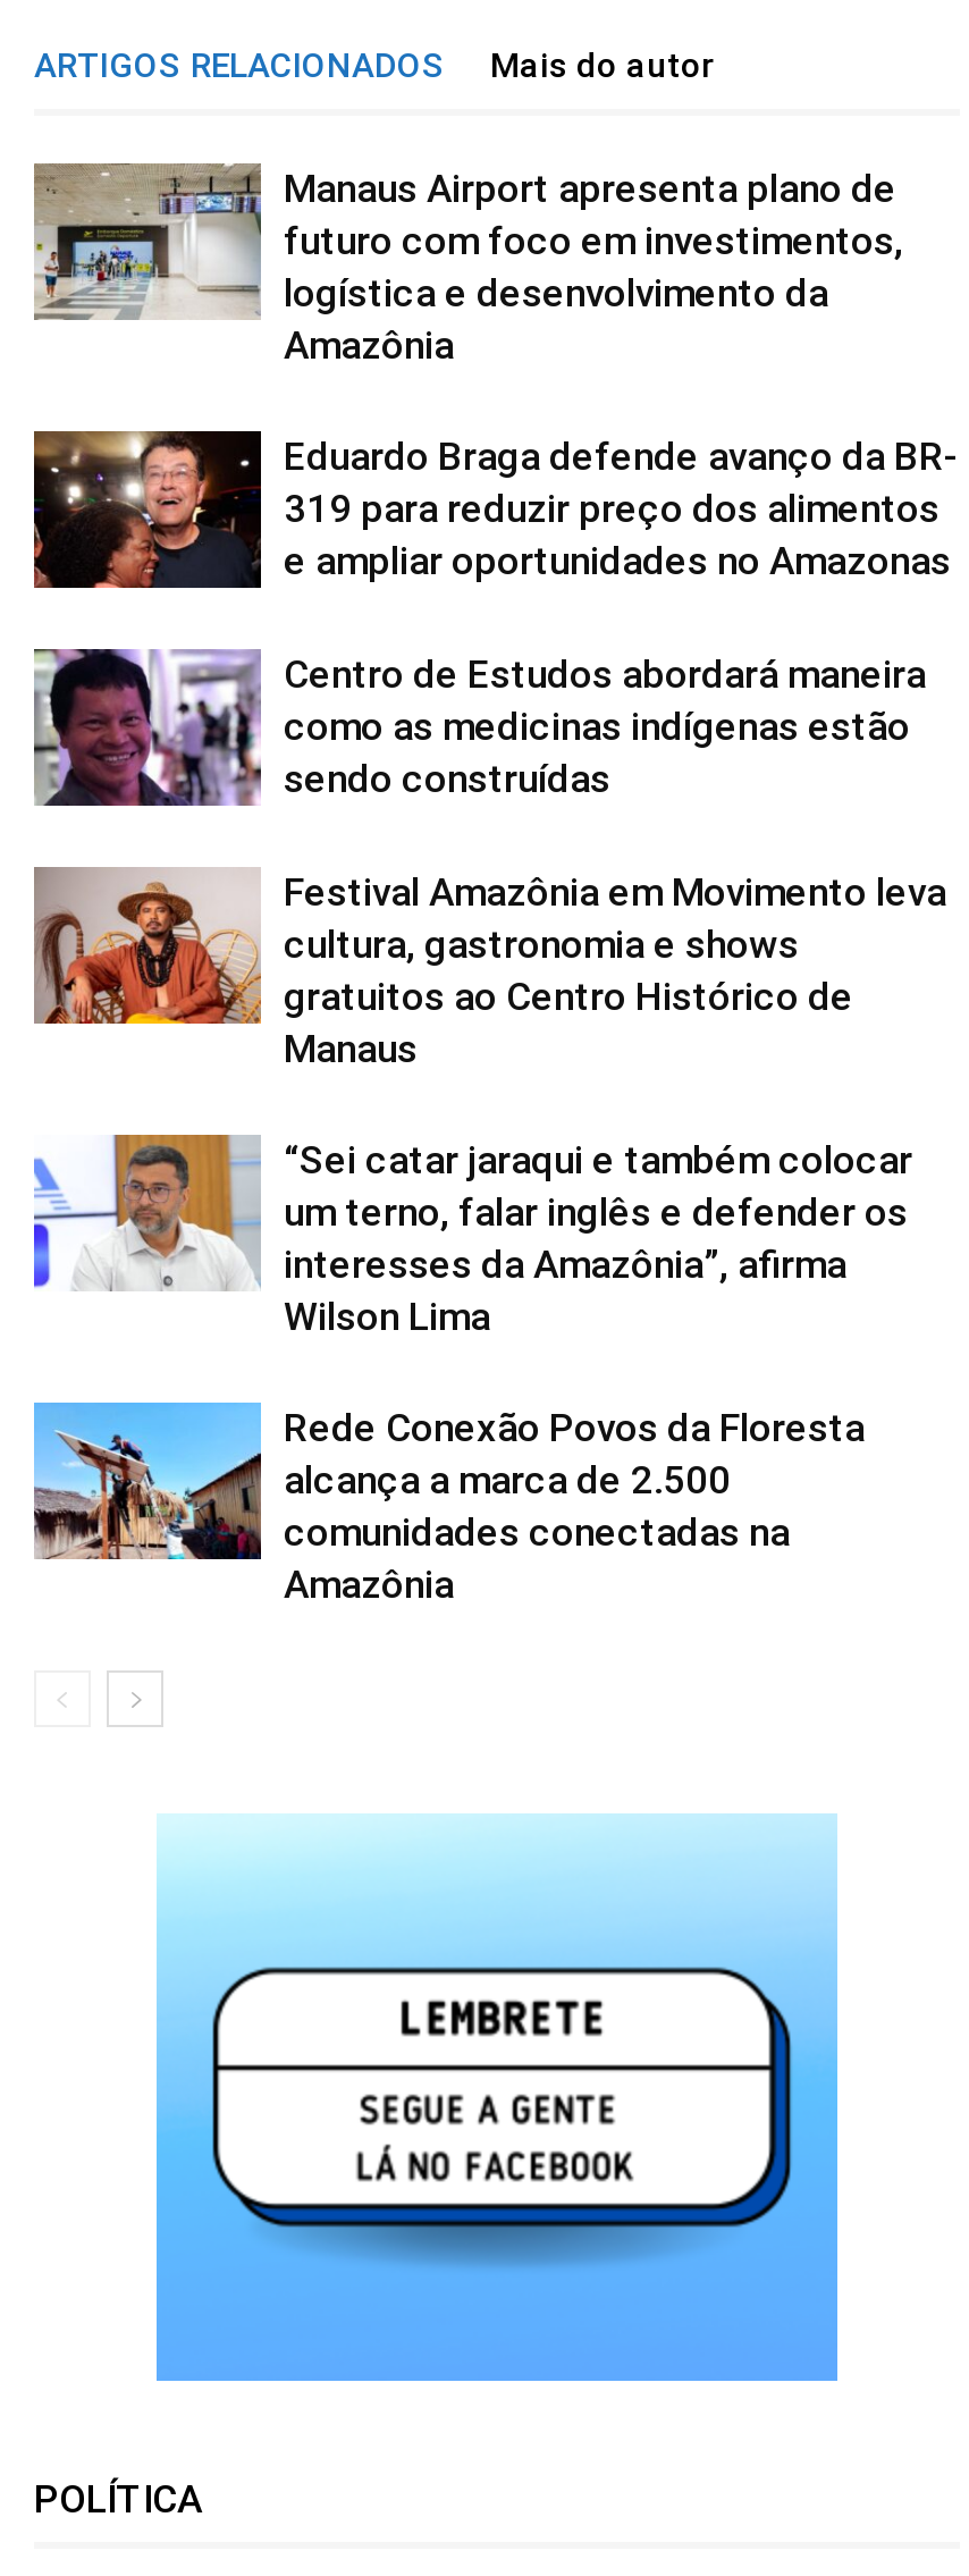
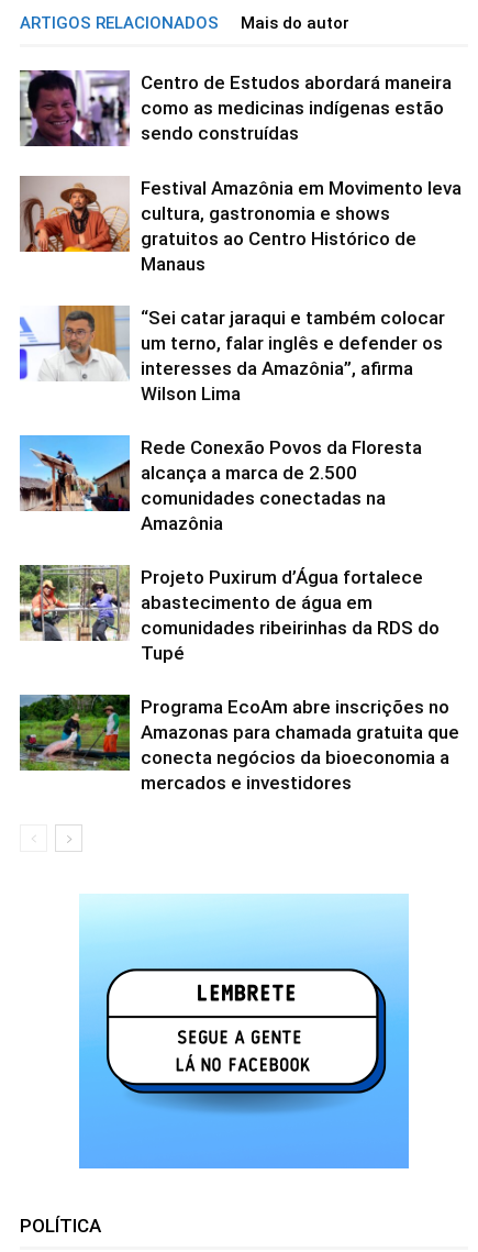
[34,162,958,584] [image] | Manaus Airport apresenta plano de | futuro com foco em investimentos, | logística e desenvolvimento da | Amazônia | Eduardo Braga defende avanço da BR- | 319 para reduzir preço dos alimentos | e ampliar oportunidades no Amazonas -> none
[32,428,252,591] [image] -> none
moved [30,643,946,1608] -> [18,67,462,534]: [image] | Centro de Estudos abordará maneira | como as medicinas indígenas estão | ... | comunidades conectadas na | Amazônia
none -> [19,564,459,793] [image] | Projeto Puxirum d’Água fortalece | abastecimento de água em | comunidades ribeirinhas da RDS do | Tupé | Programa EcoAm abre inscrições no | Amazonas para chamada gratuita que | conecta negócios da bioeconomia a | mercados e investidores
none -> [19,694,125,772] [image]

